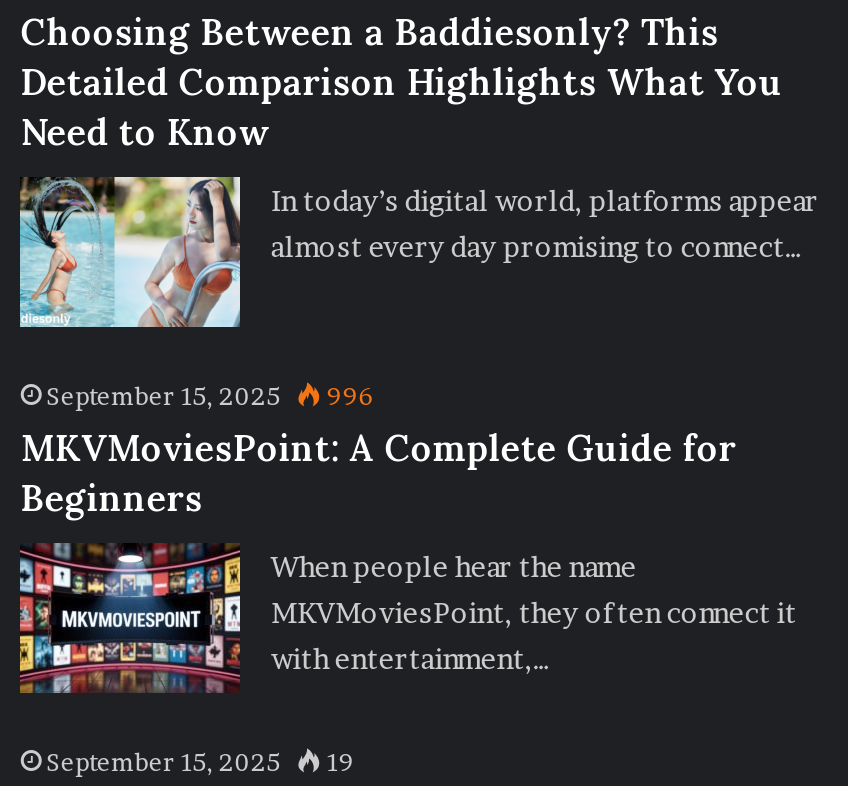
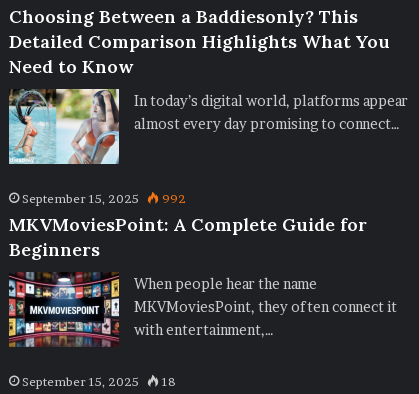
[47,381,375,411] September 15, 2025 996 -> [22,190,186,205] September 15, 2025 992
[47,747,355,777] September 15, 2025 19 -> [22,373,176,388] September 15, 2025 18

